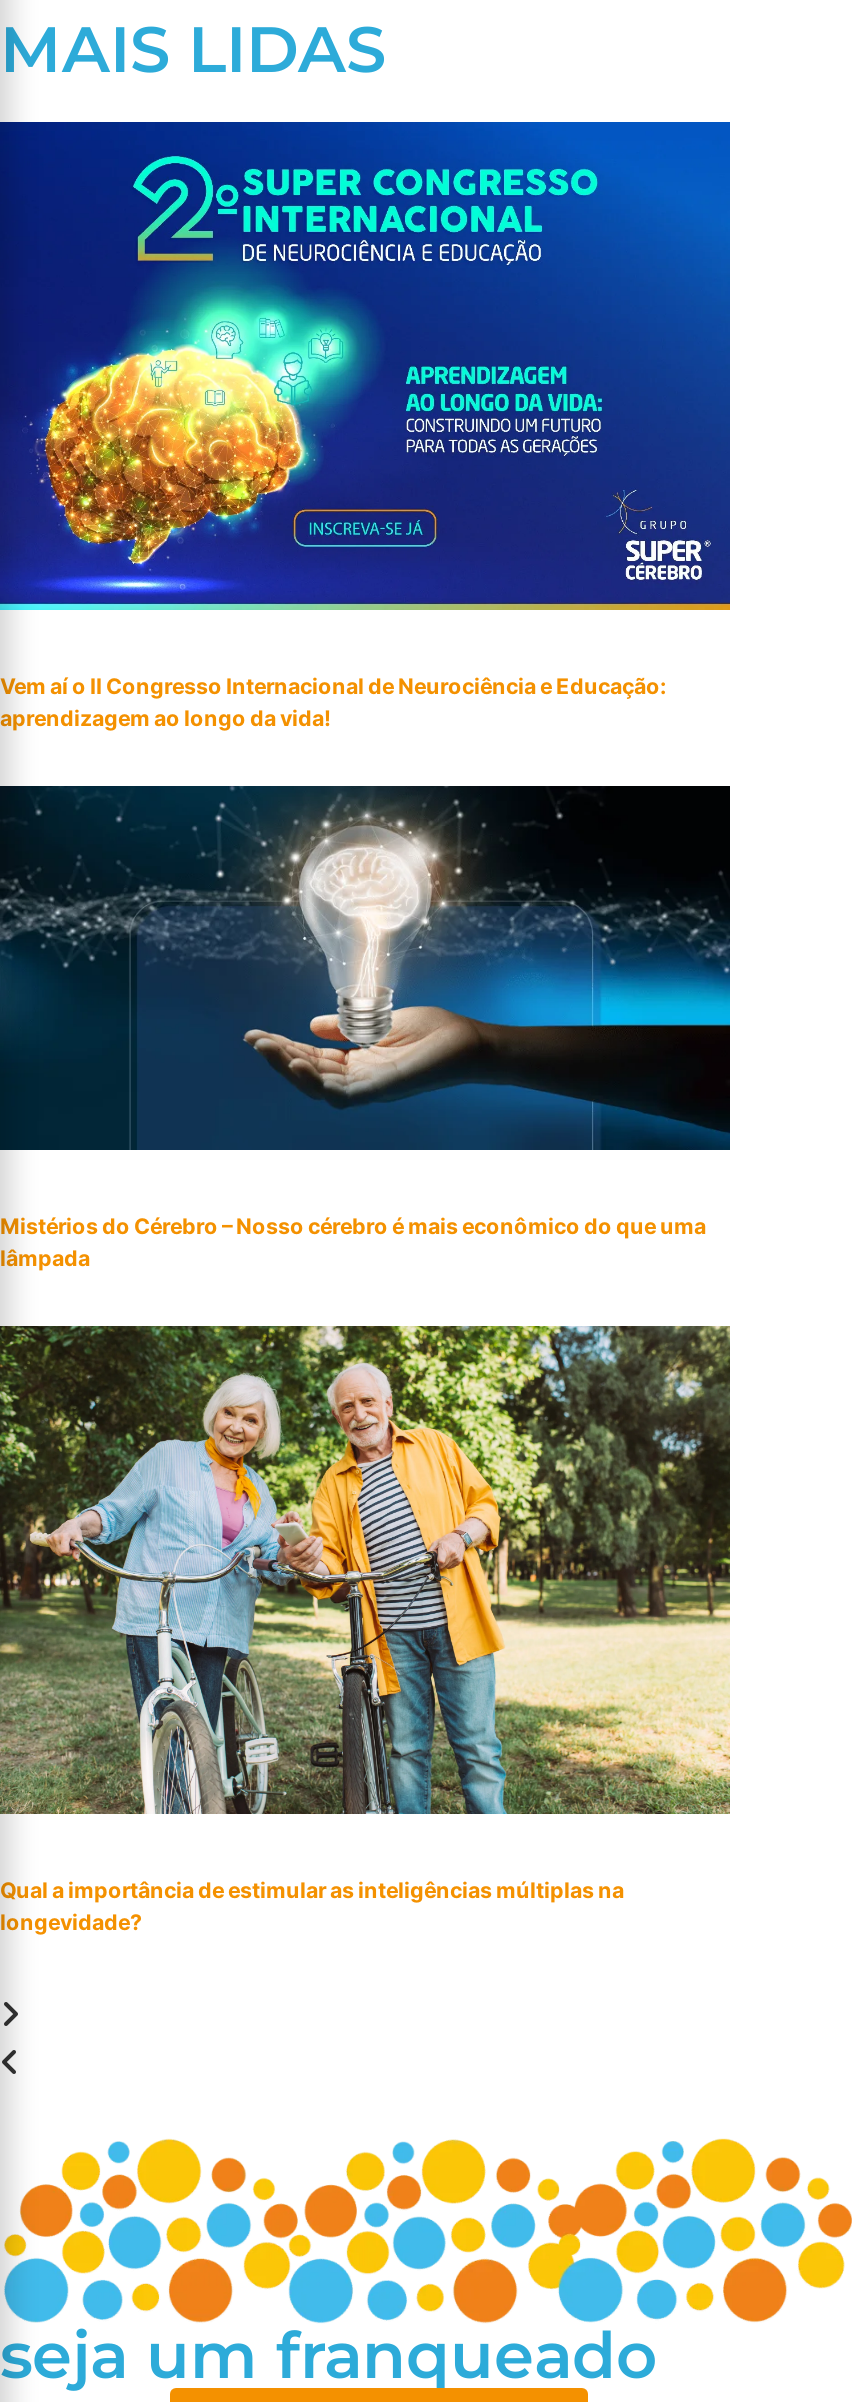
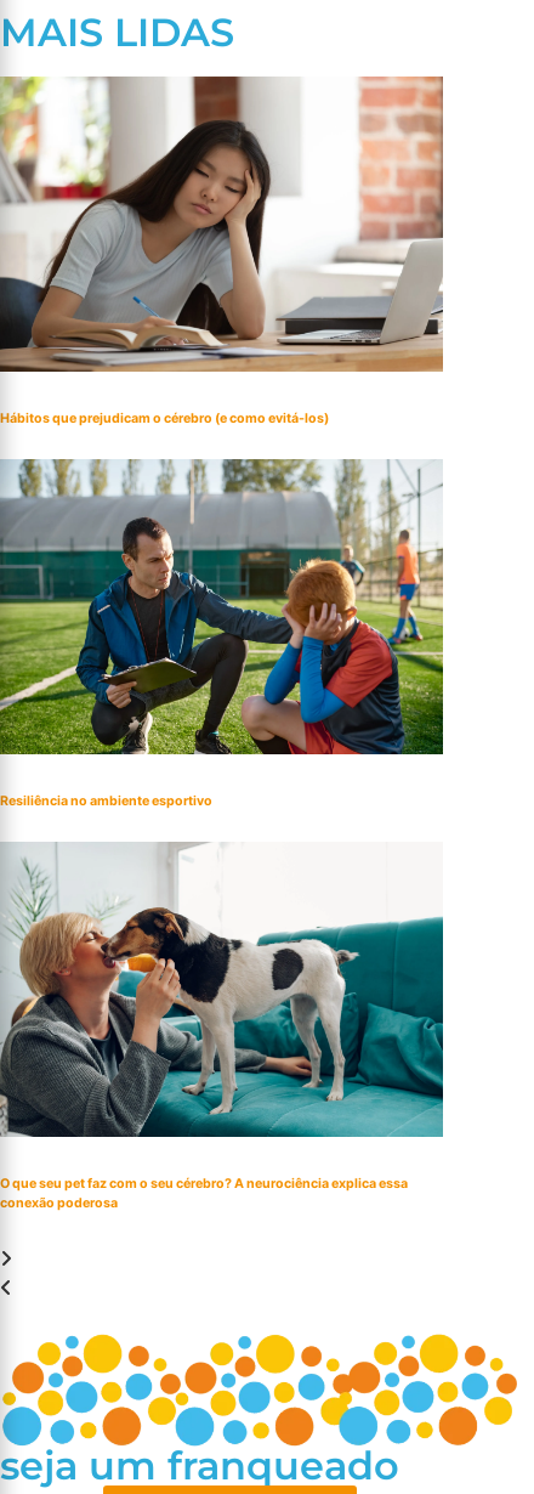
[0,120,732,731] [image] | Vem aí o II Congresso Internacional de Neurociência e Educação: | aprendizagem ao longo da vida! -> [0,75,444,427] [image] | Hábitos que prejudicam o cérebro (e como evitá-los)
[6,752,732,1184] [image] -> [4,460,444,731] [image]
[0,1214,706,1272] Mistérios do Cérebro – Nosso cérebro é mais econômico do que uma | lâmpada -> [0,793,212,809] Resiliência no ambiente esportivo
[0,1324,732,1935] [image] | Qual a importância de estimular as inteligências múltiplas na | longevidade? -> [0,841,444,1211] [image] | O que seu pet faz com o seu cérebro? A neurociência explica essa | conexão poderosa

